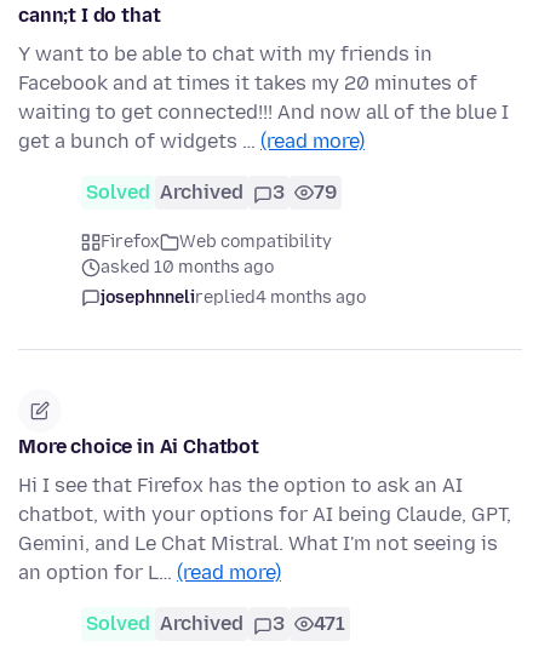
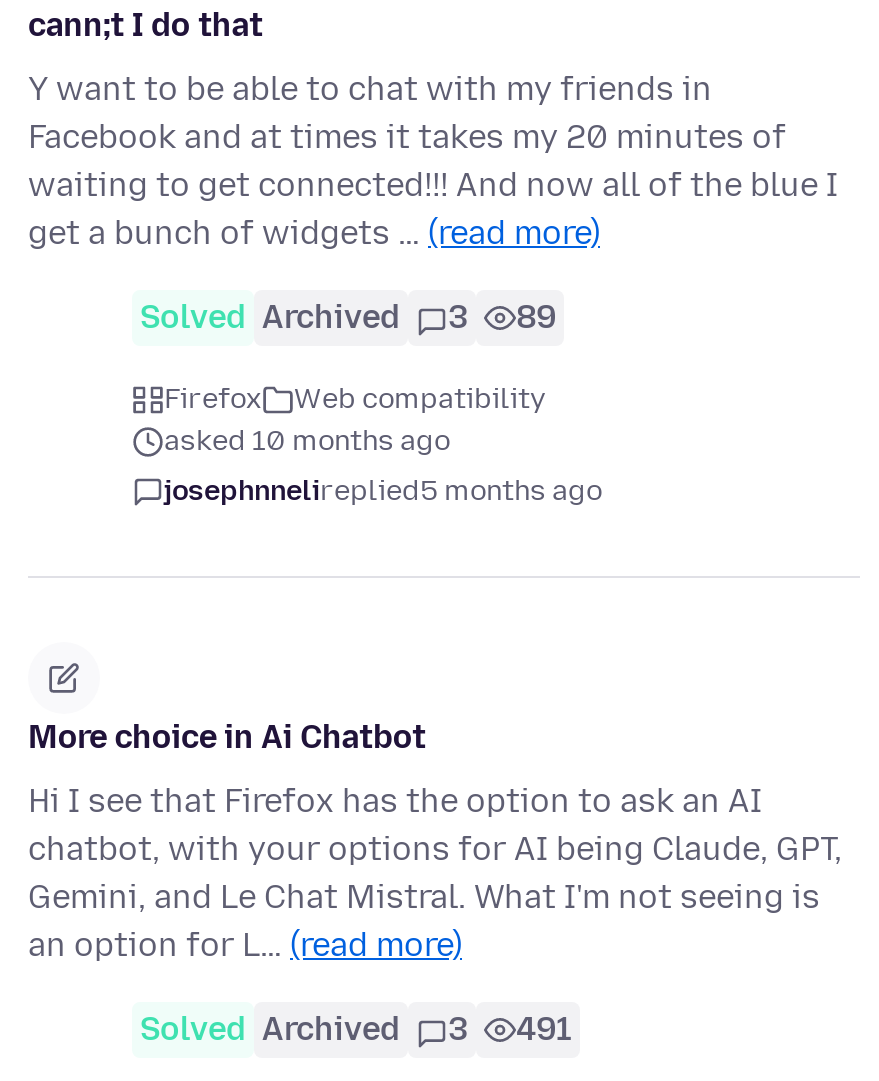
[86,181,337,204] Solved Archived 3 79 -> [140,299,556,337] Solved Archived 3 89
[101,288,366,308] josephnnelireplied4 months ago -> [164,475,602,509] josephnnelireplied5 months ago
[86,612,345,635] Solved Archived 3 471 -> [140,1011,572,1049] Solved Archived 3 491

